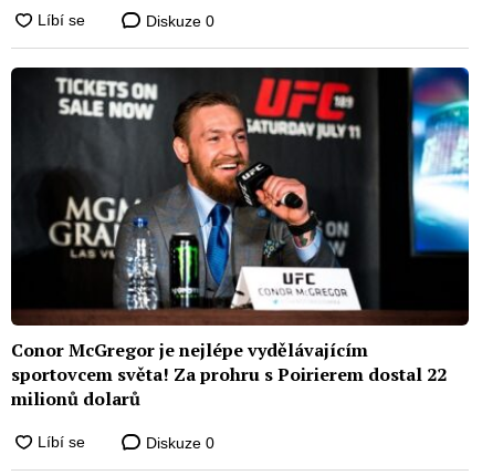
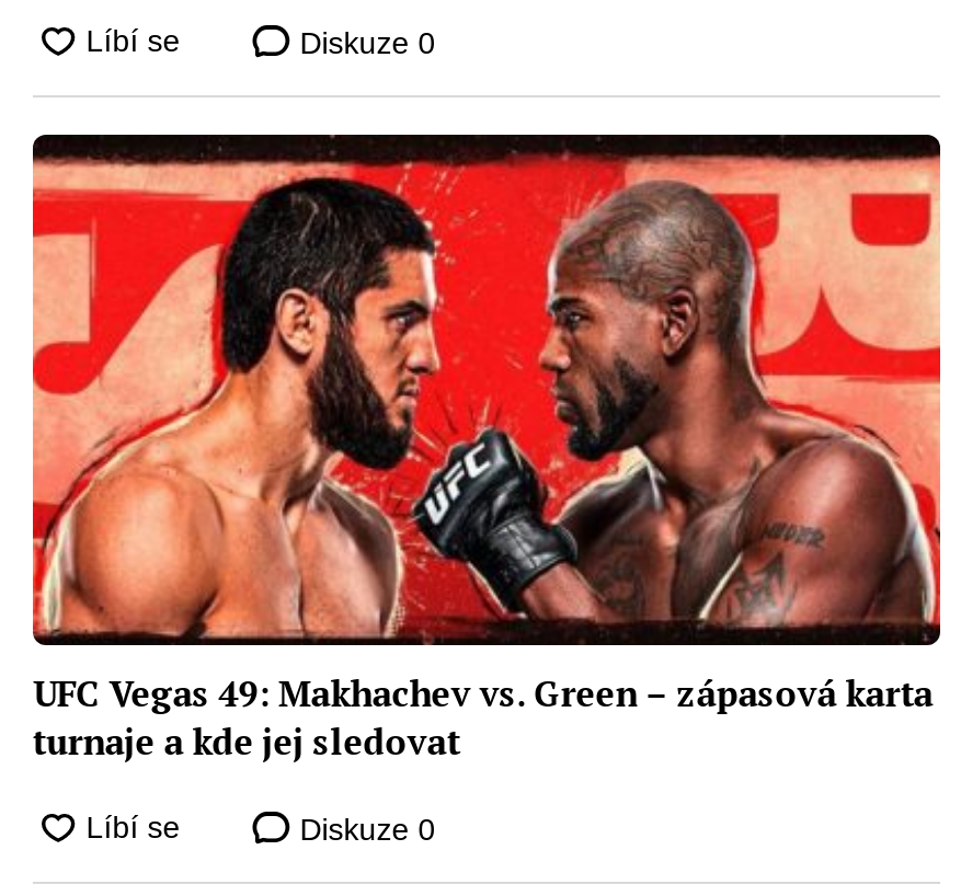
[10,66,470,411] [image] | Conor McGregor je nejlépe vydělávajícím | sportovcem světa! Za prohru s Poirierem dostal 22 | milionů dolarů -> [31,133,942,766] [image] | UFC Vegas 49: Makhachev vs. Green – zápasová karta | turnaje a kde jej sledovat

